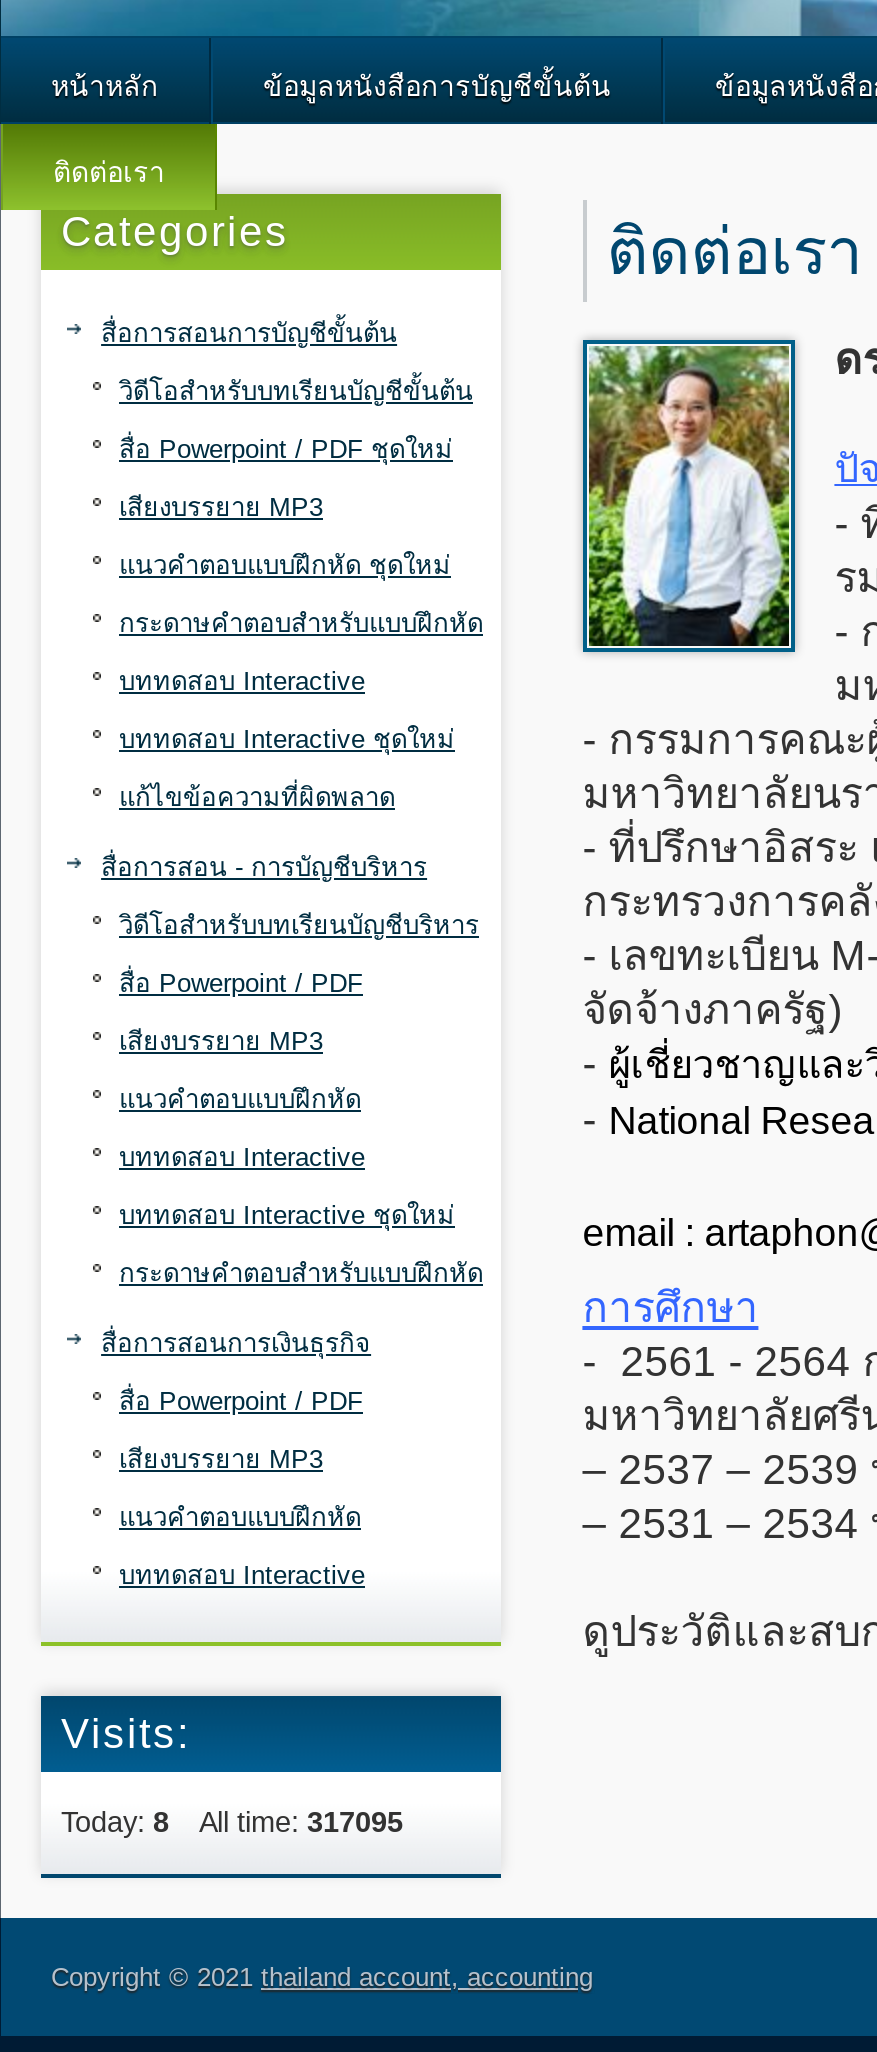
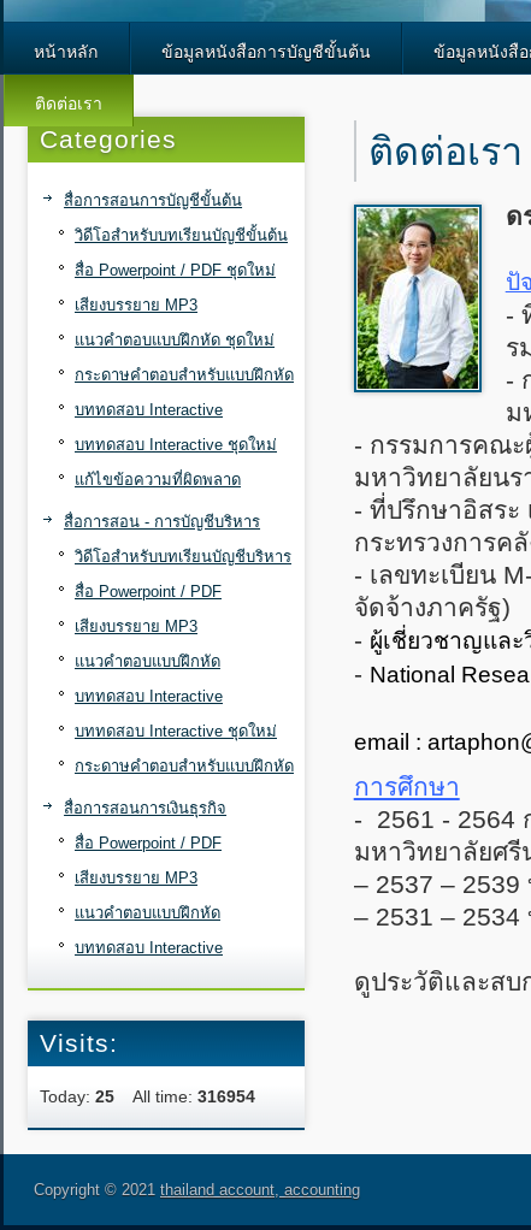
[61,1806,169,1838] Today: 8 -> [40,1087,114,1106] Today: 25
[199,1806,403,1838] All time: 317095 -> [132,1087,255,1106] All time: 316954

